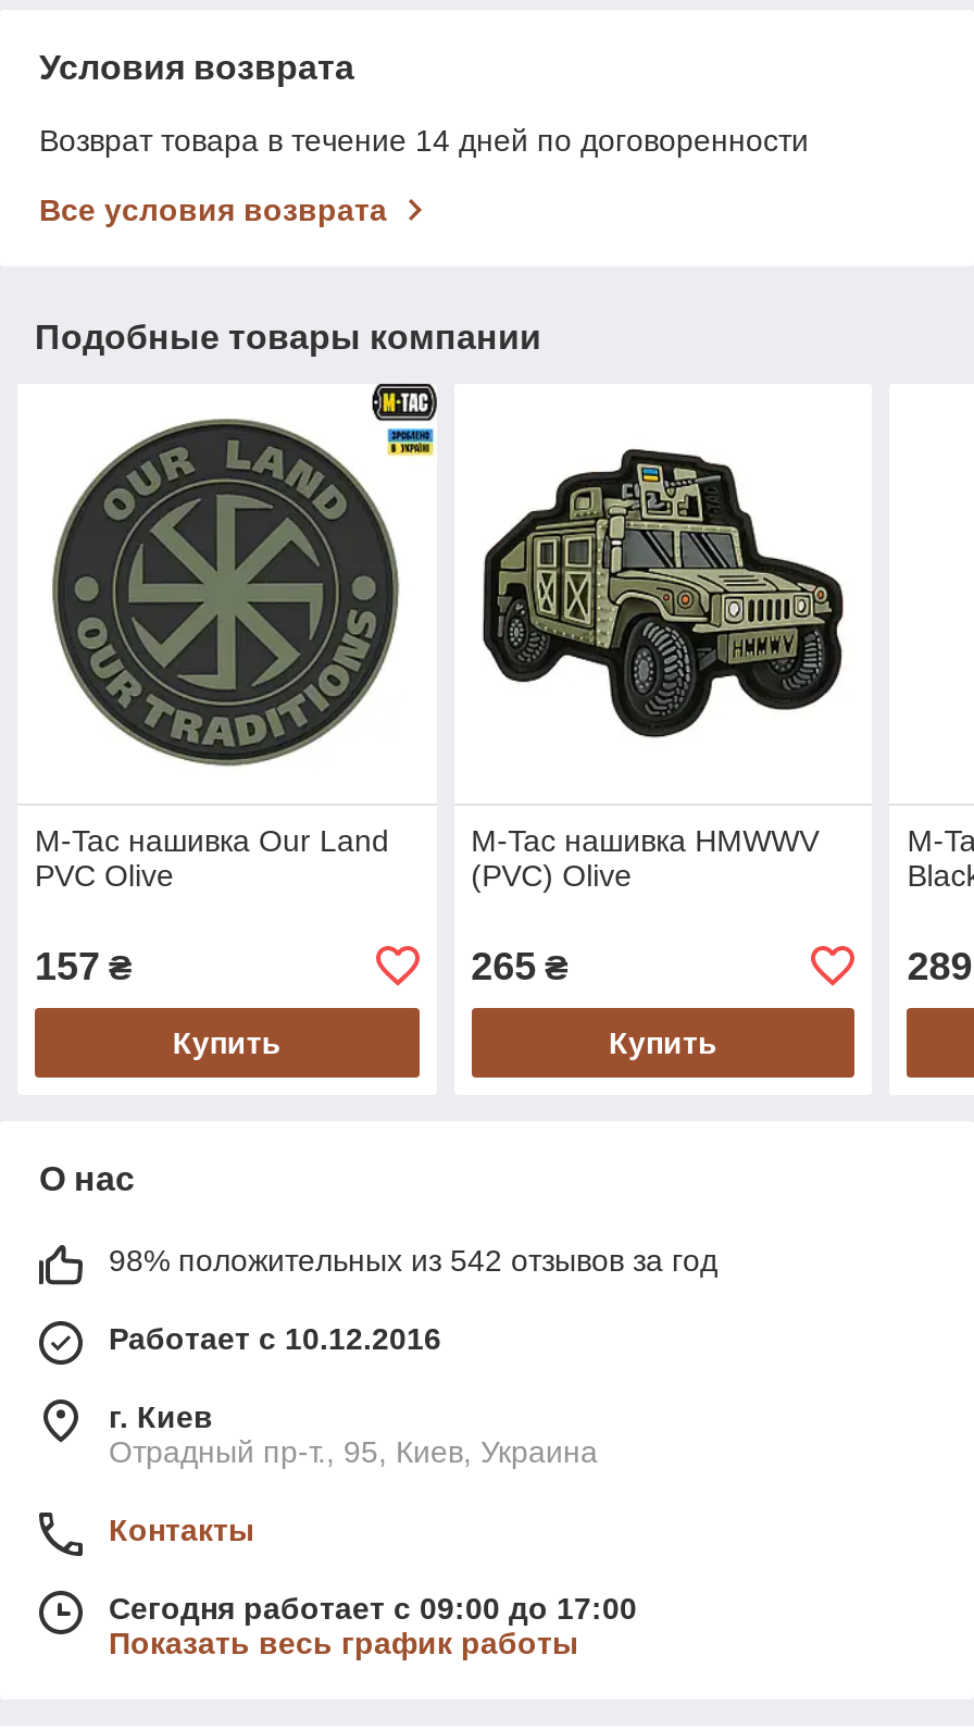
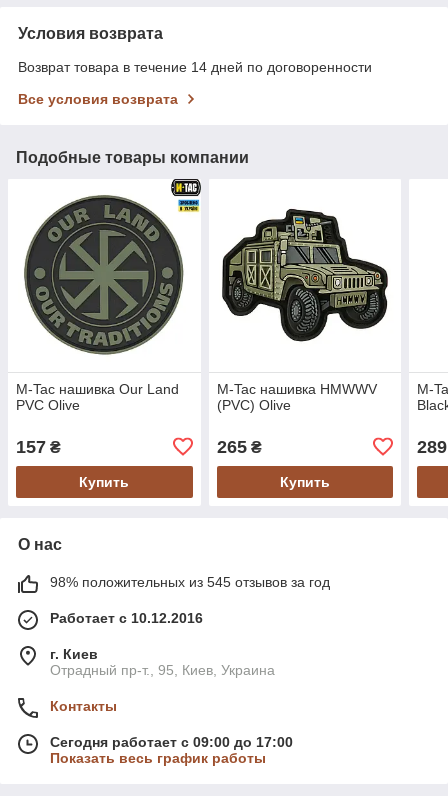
[109,1242,717,1277] 98% положительных из 542 отзывов за год -> [50,574,330,590] 98% положительных из 545 отзывов за год

